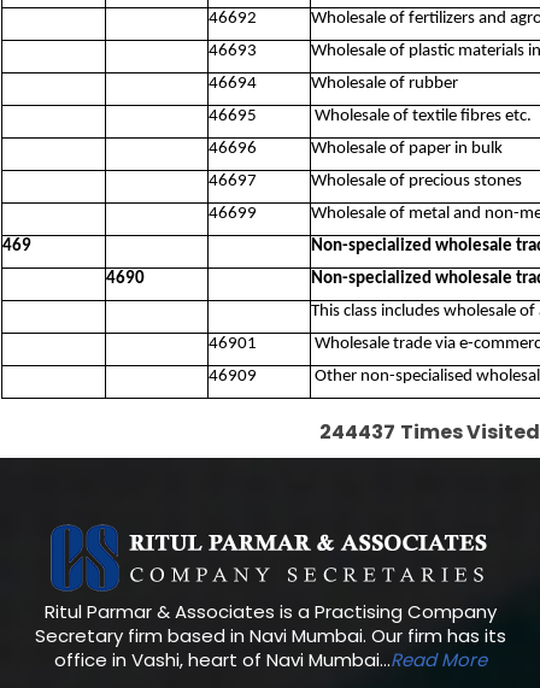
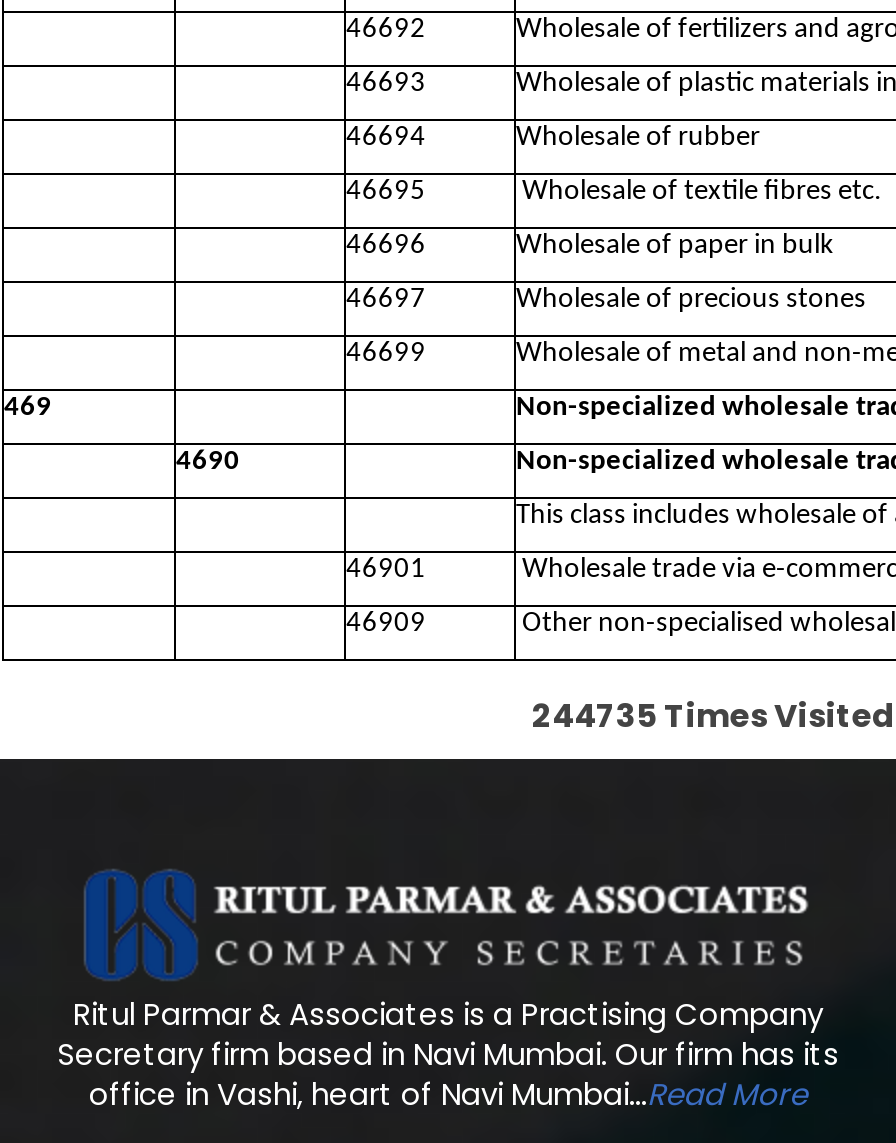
[319,418,540,446] 244437 Times Visited -> [532,693,896,739] 244735 Times Visited

